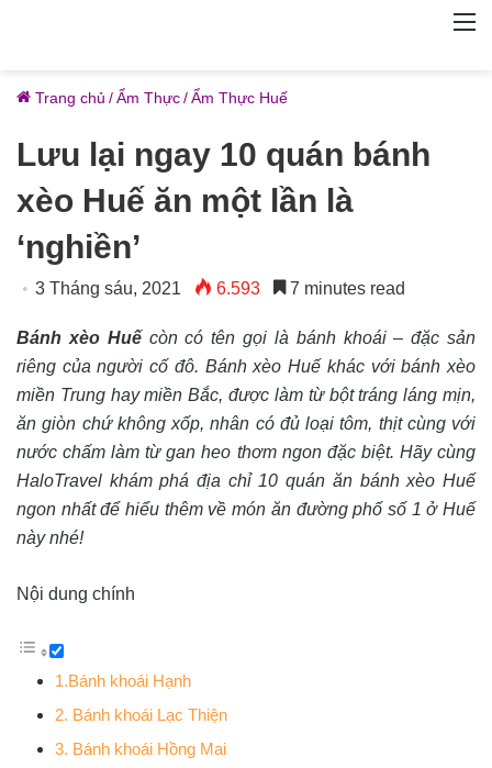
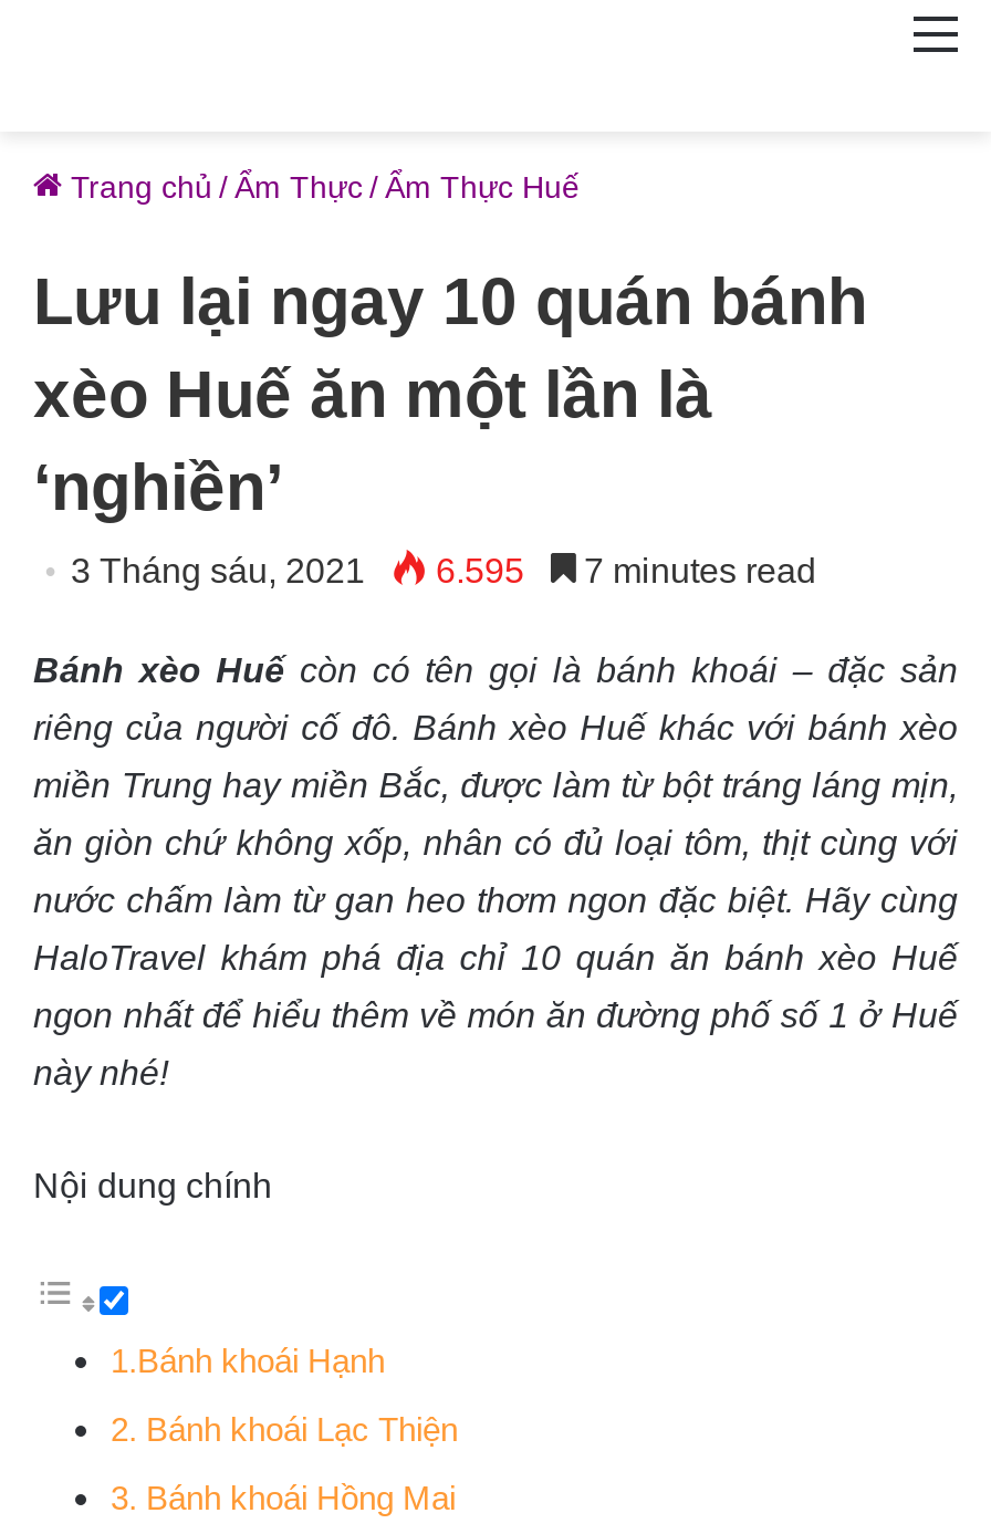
[35,279,405,298] 3 Tháng sáu, 2021 6.593 7 minutes read -> [71,552,816,589] 3 Tháng sáu, 2021 6.595 7 minutes read

